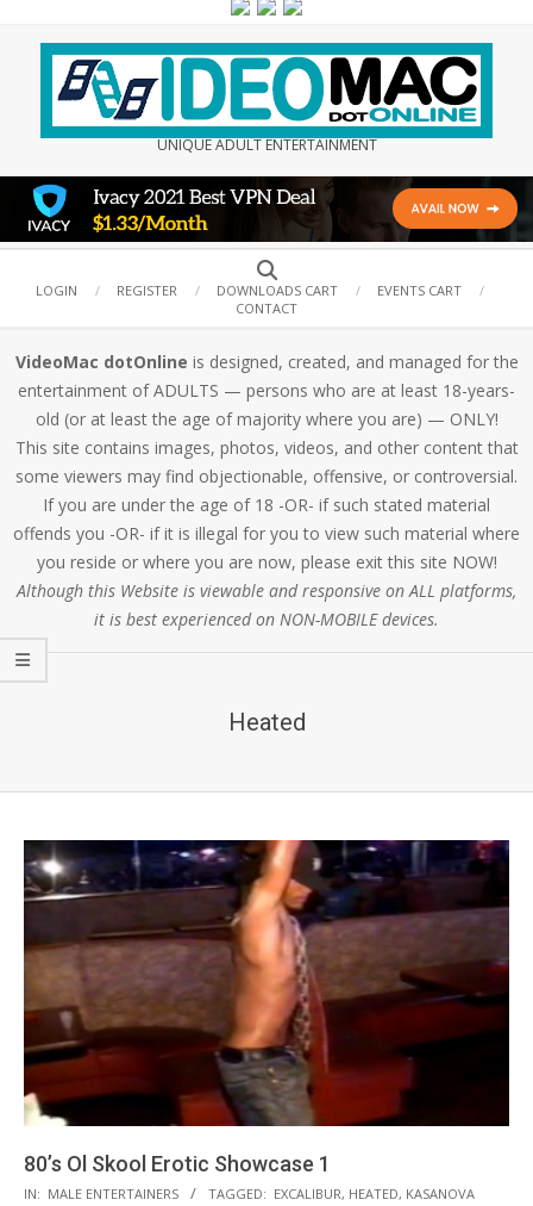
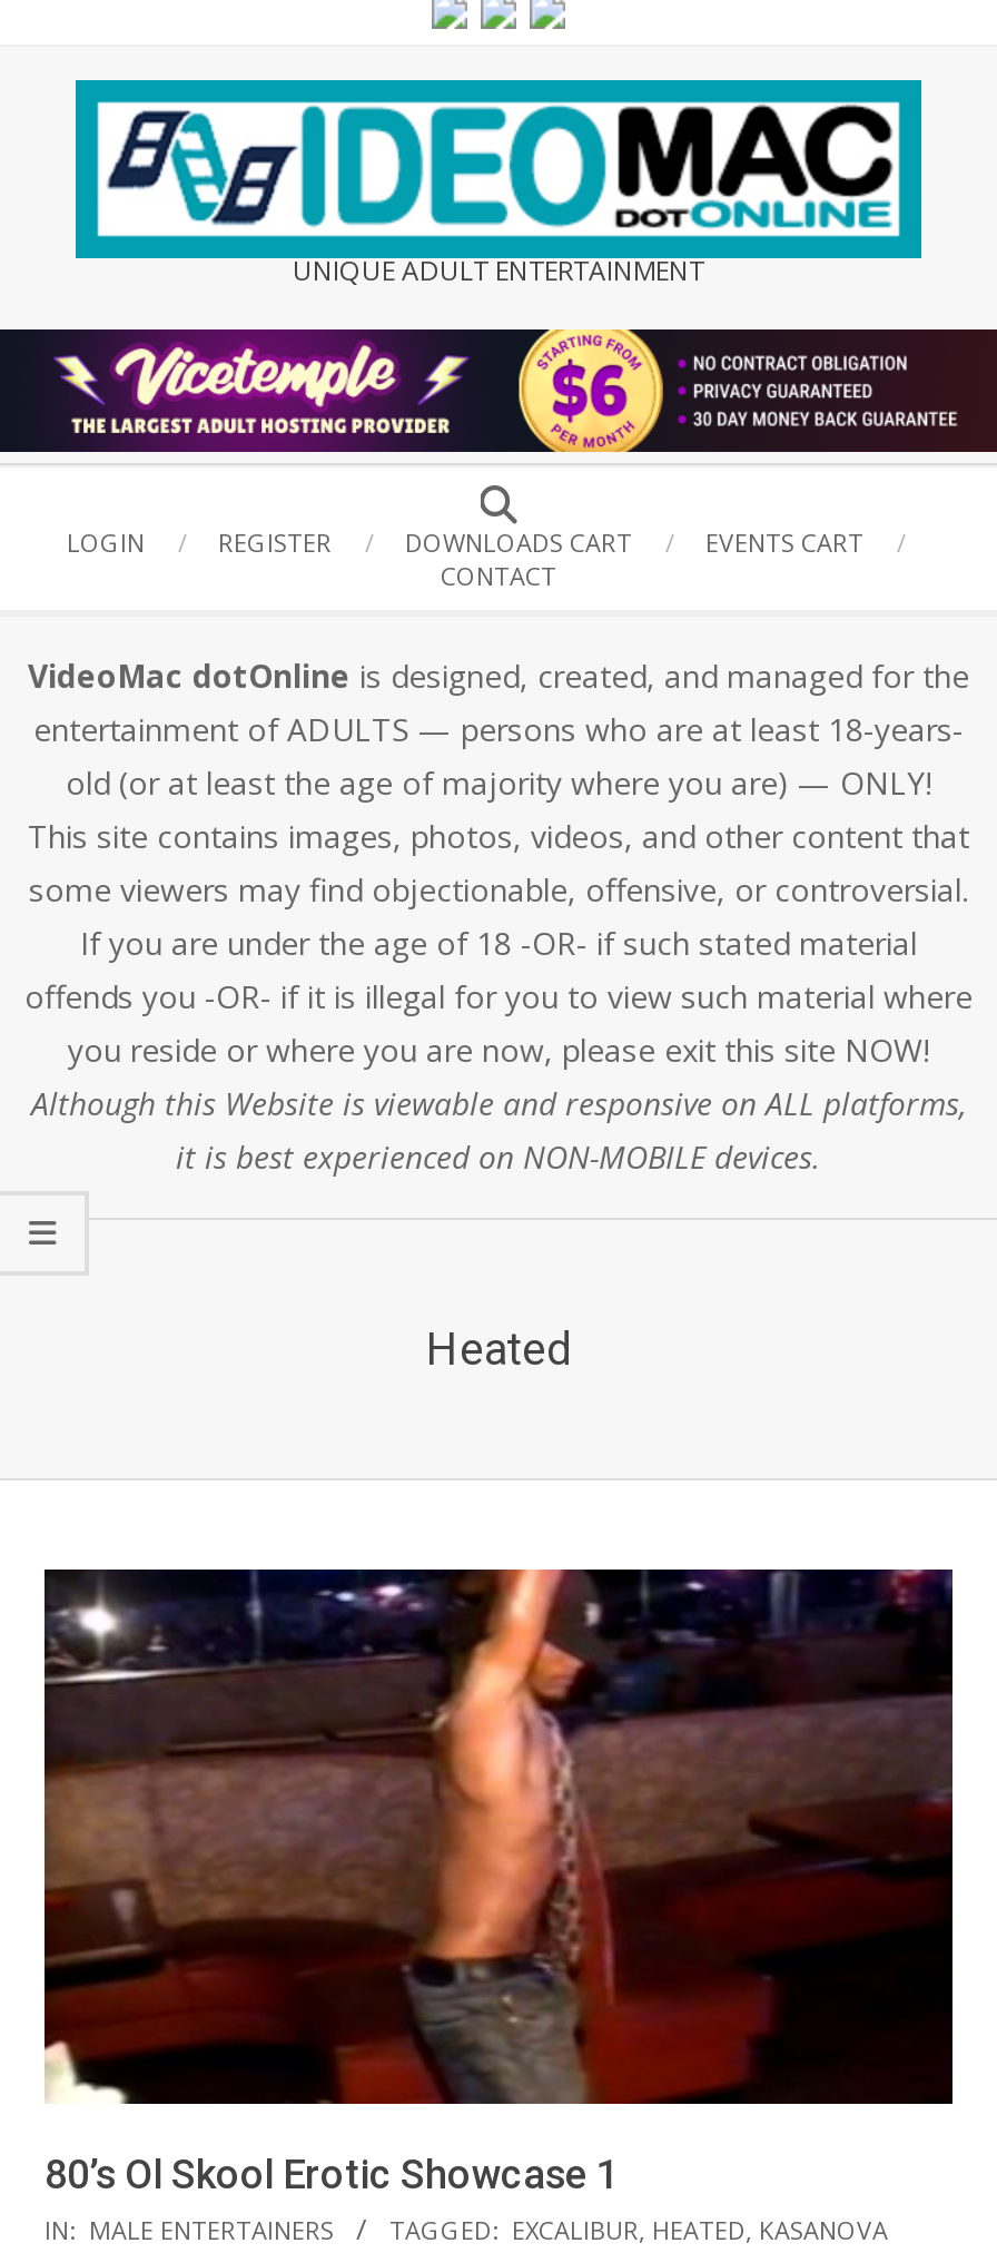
[4,175,529,243] [image] -> [7,327,990,454] [image]

